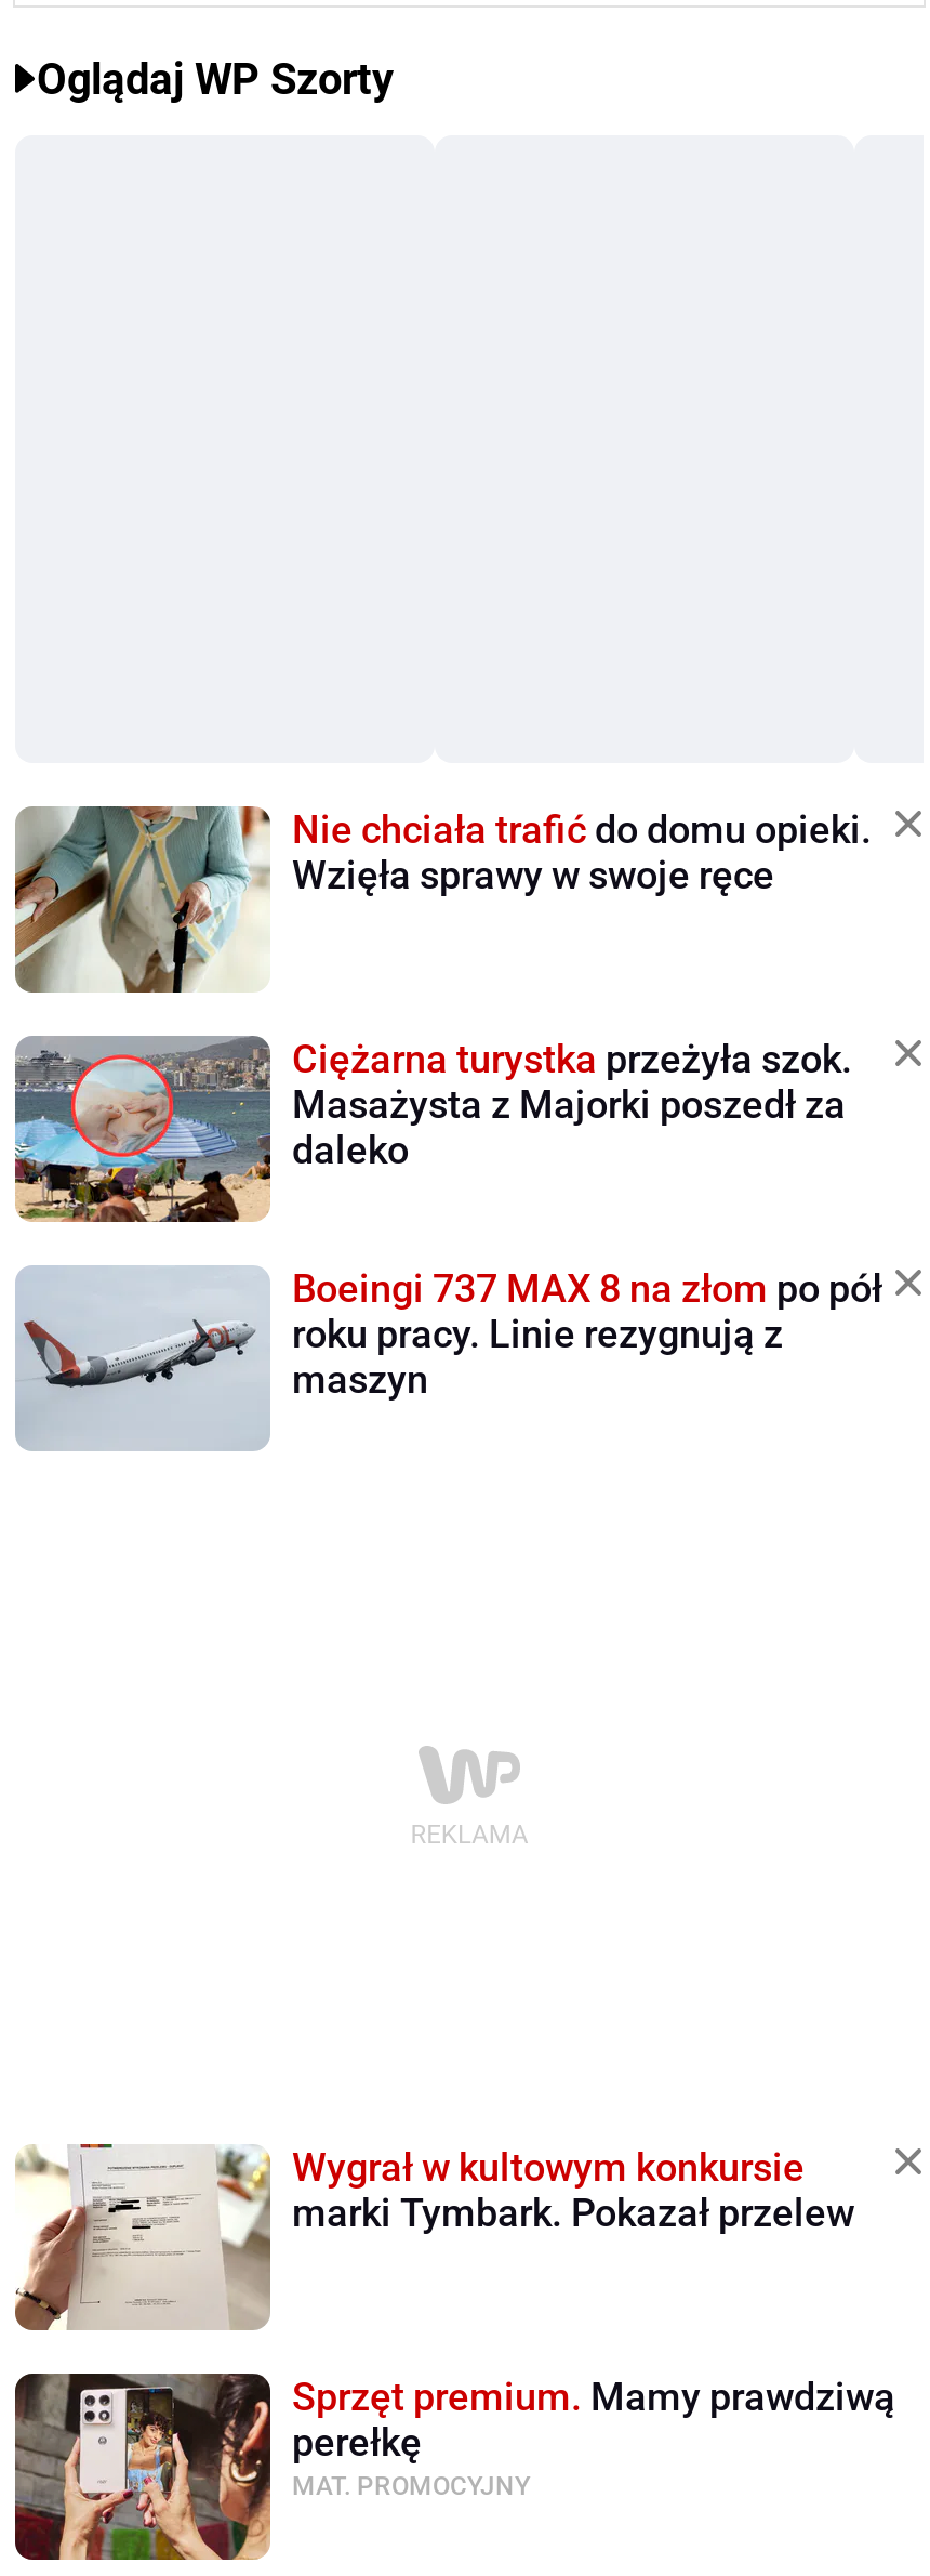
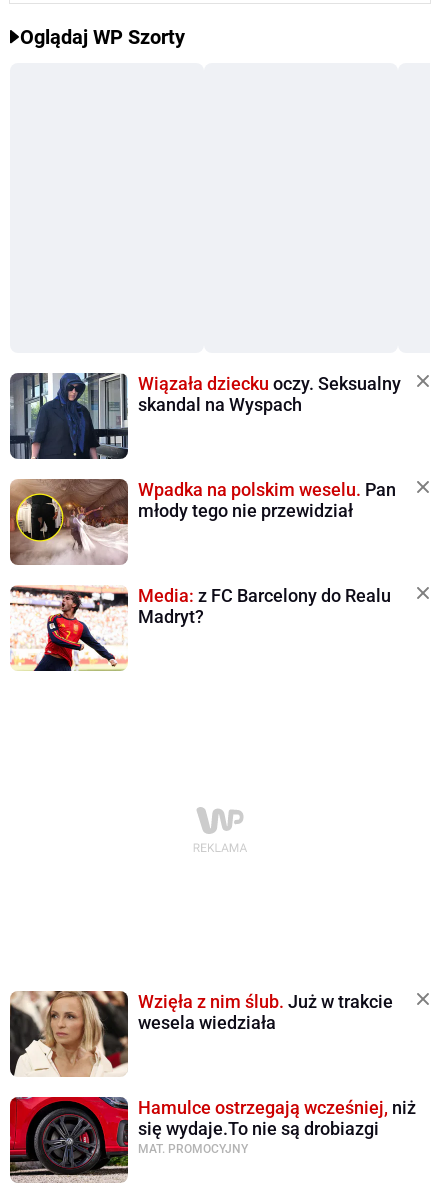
[13,804,872,995] [image] | Nie chciała trafić do domu opieki. | Wzięła sprawy w swoje ręce -> [9,372,401,460] [image] | Wiązała dziecku oczy. Seksualny | skandal na Wyspach
[13,1034,852,1224] [image] | Ciężarna turystka przeżyła szok. | Masażysta z Majorki poszedł za | daleko -> [9,478,396,565] [image] | Wpadka na polskim weselu. Pan | młody tego nie przewidział
[15,1265,882,1451] [image] | Boeingi 737 MAX 8 na złom po pół | roku pracy. Linie rezygnują z | maszyn -> [10,585,391,672] [image] | Media: z FC Barcelony do Realu | Madryt?
[13,2144,854,2332] [image] | Wygrał w kultowym konkursie | marki Tymbark. Pokazał przelew -> [9,990,393,1077] [image] | Wzięła z nim ślub. Już w trakcie | wesela wiedziała
[13,2371,895,2562] [image] | Sprzęt premium. Mamy prawdziwą | perełkę -> [9,1096,416,1182] [image] | Hamulce ostrzegają wcześniej, niż | się wydaje.To nie są drobiazgi

